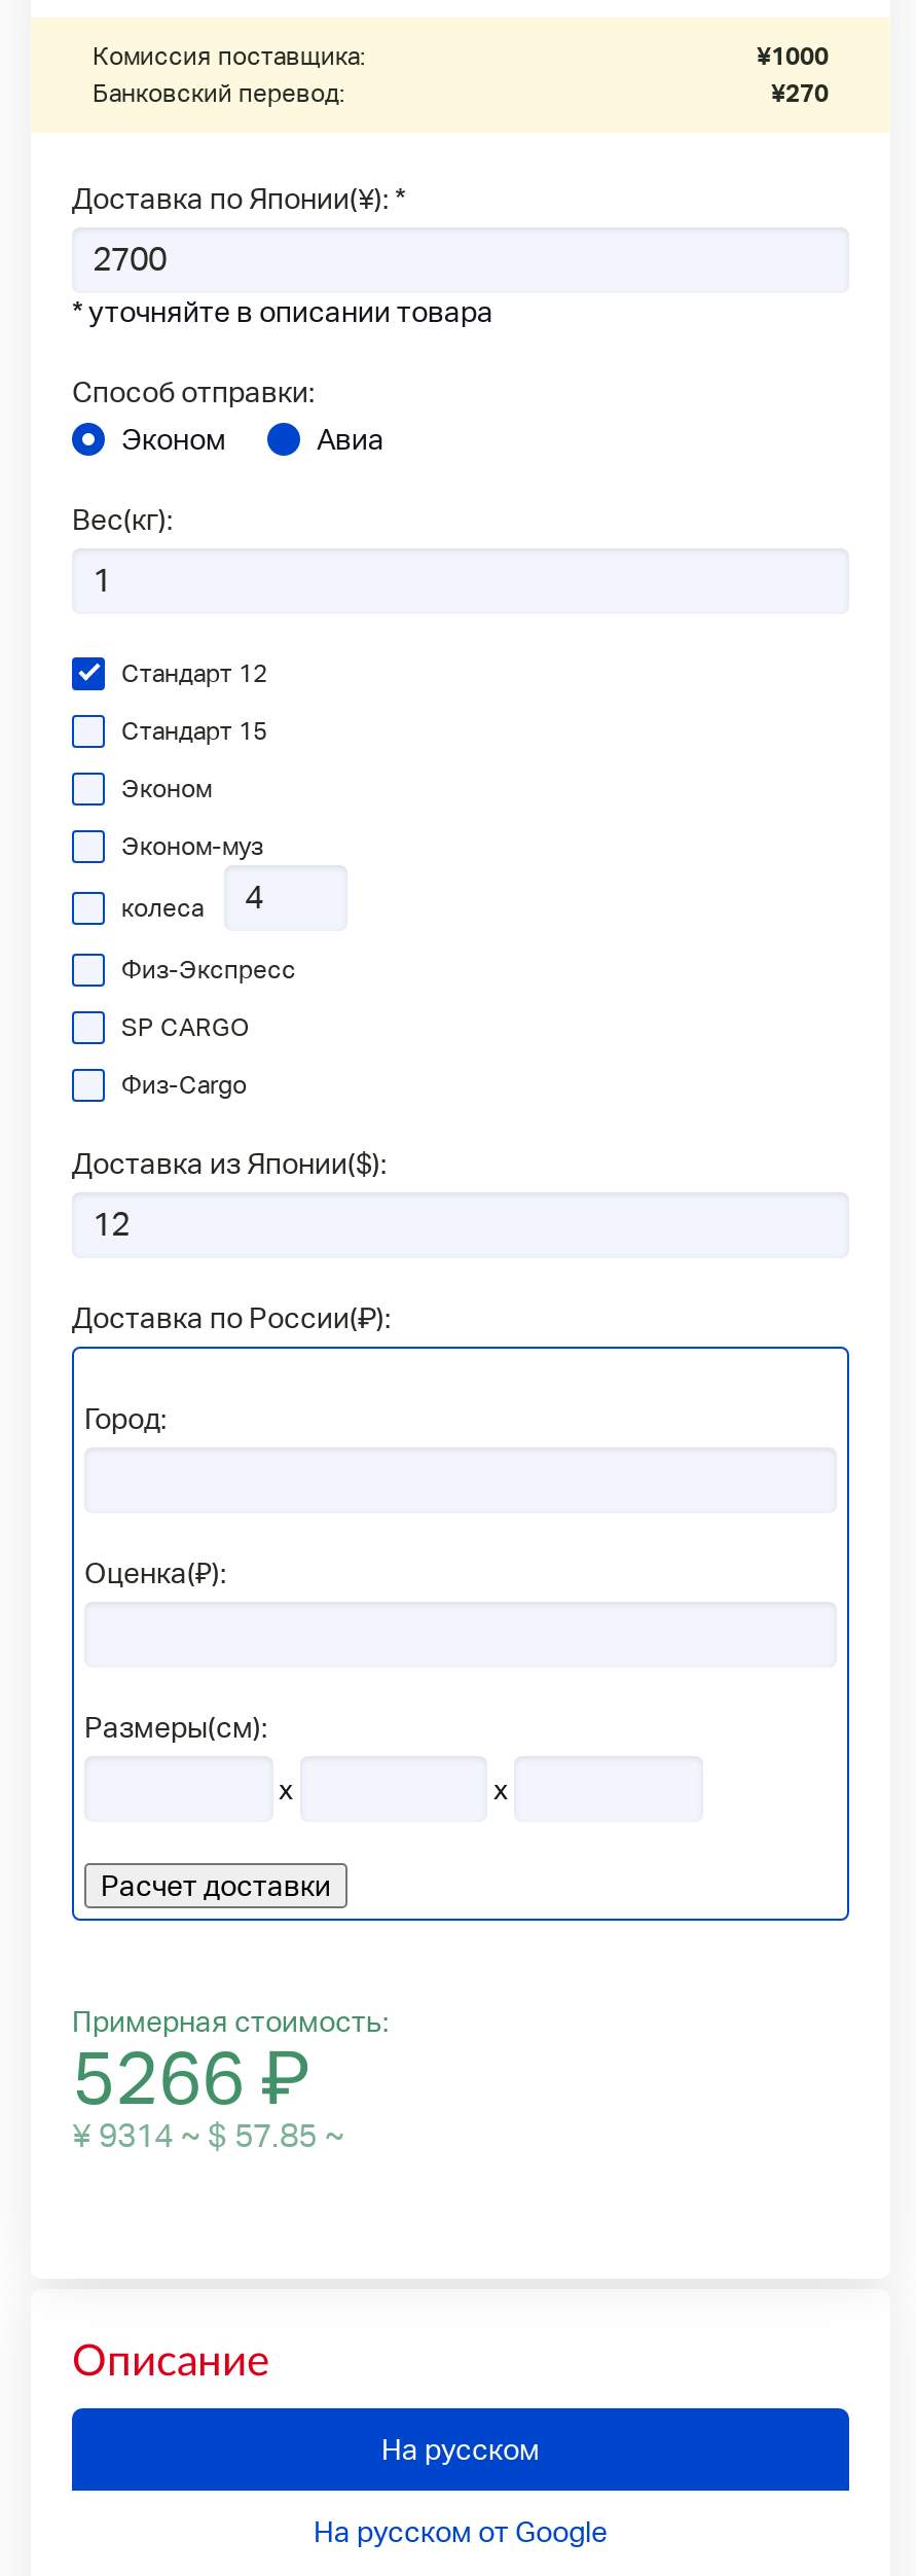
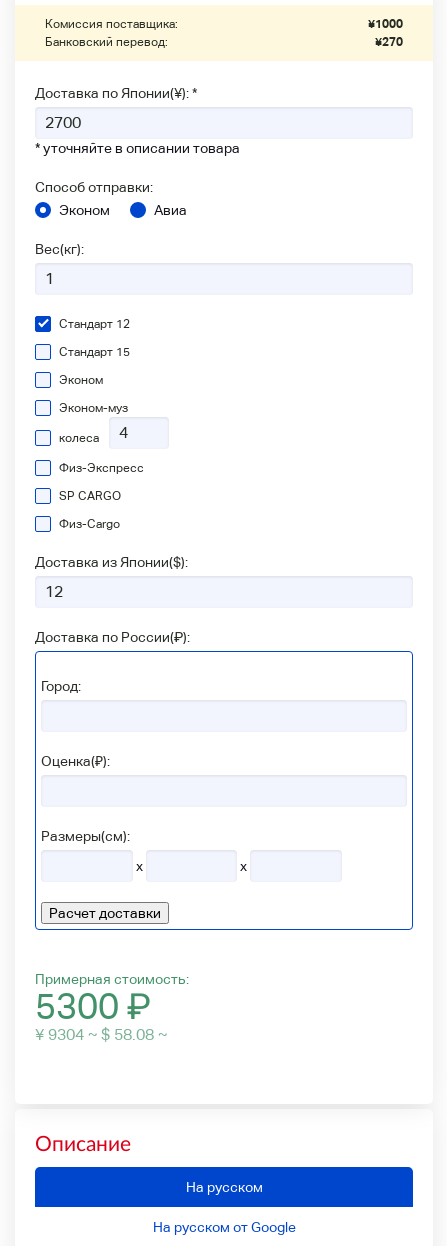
[72,2035,310,2122] 5266 ₽ -> [35,986,151,1028] 5300 ₽
[72,2116,343,2155] ¥ 9314 ~ $ 57.85 ~ -> [35,1025,167,1044] ¥ 9304 ~ $ 58.08 ~

